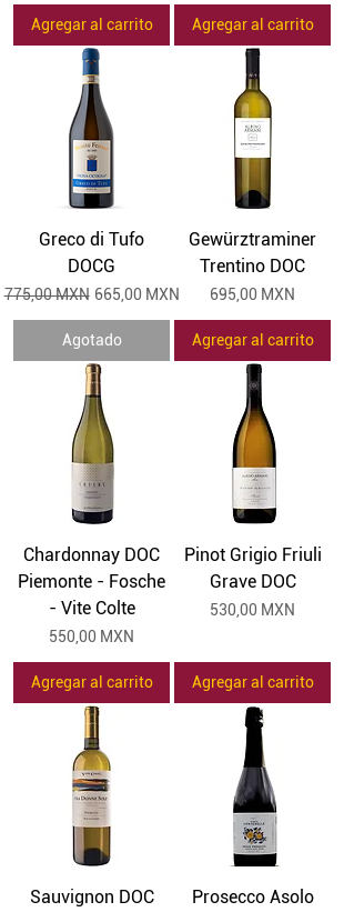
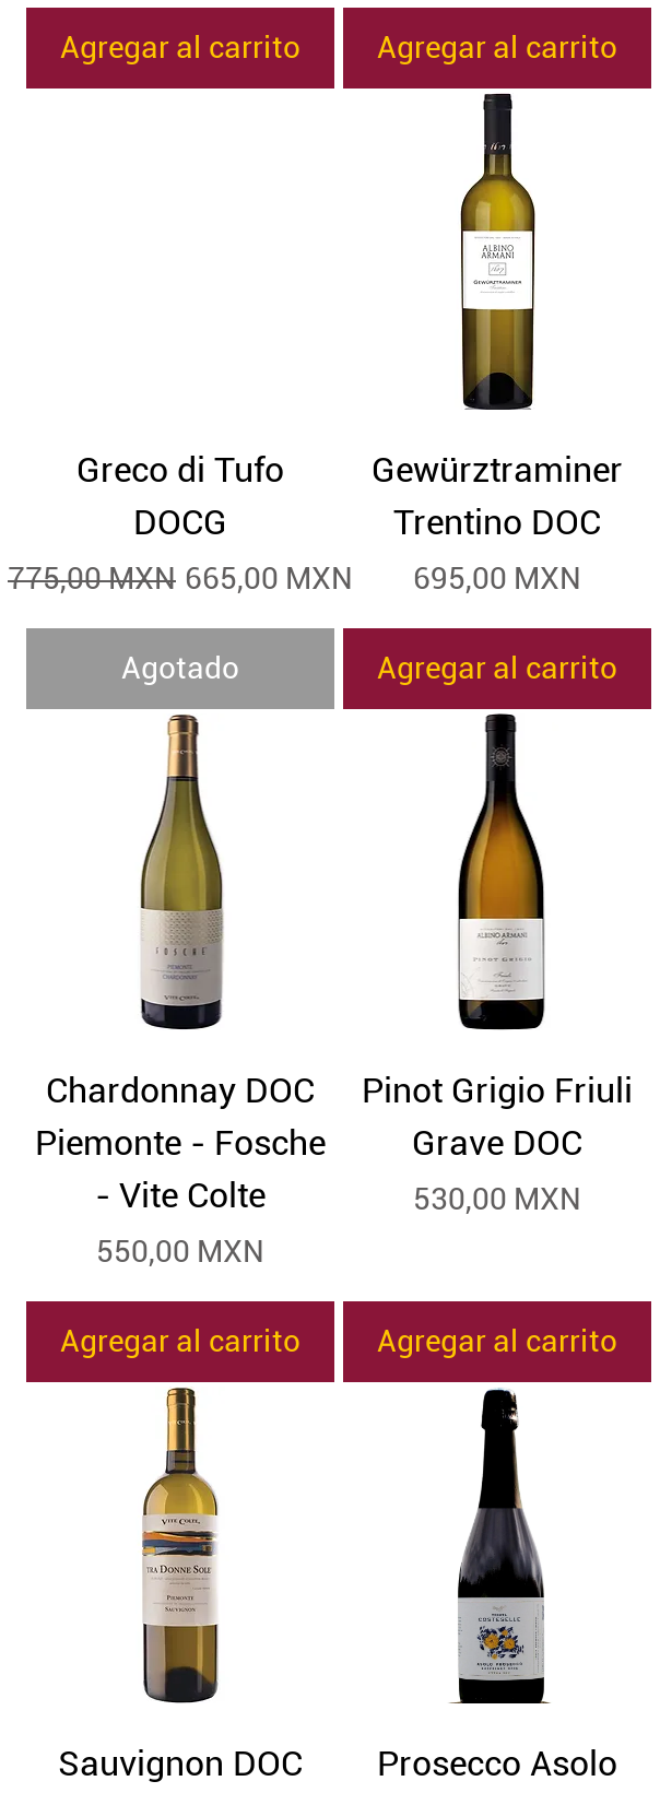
[68,48,114,210] [image] -> none

